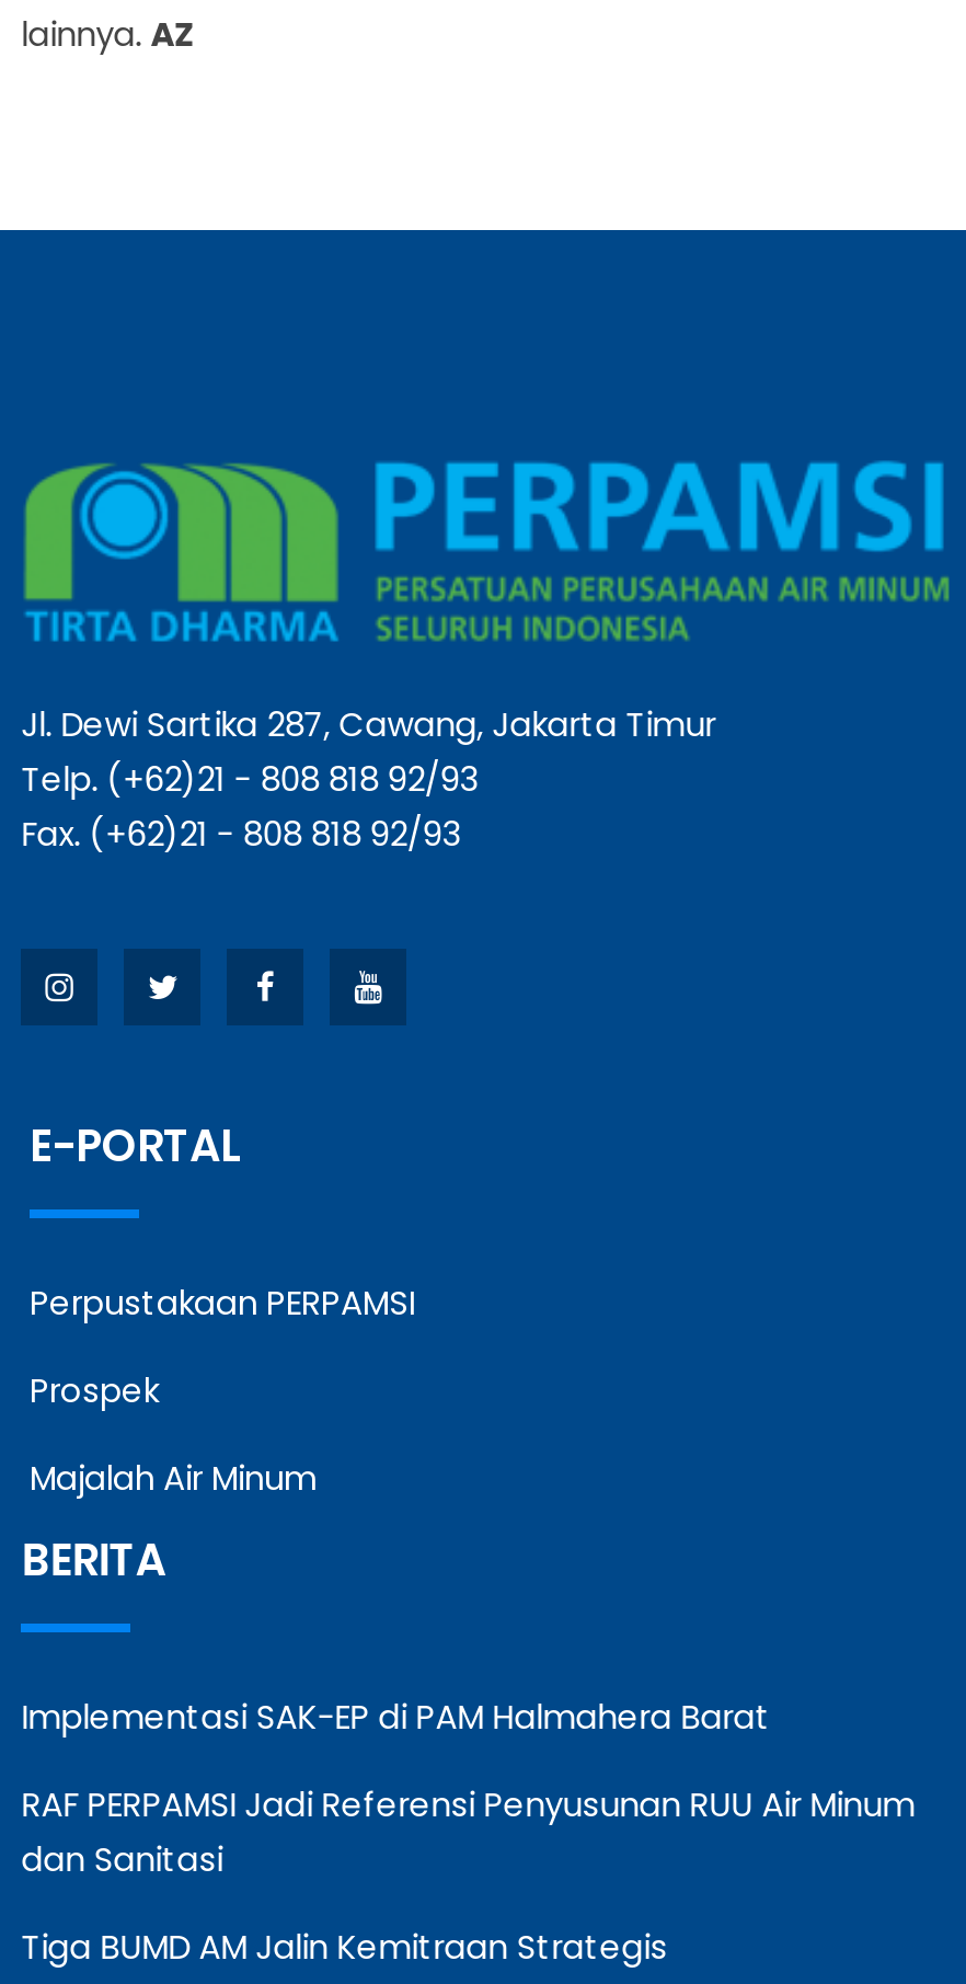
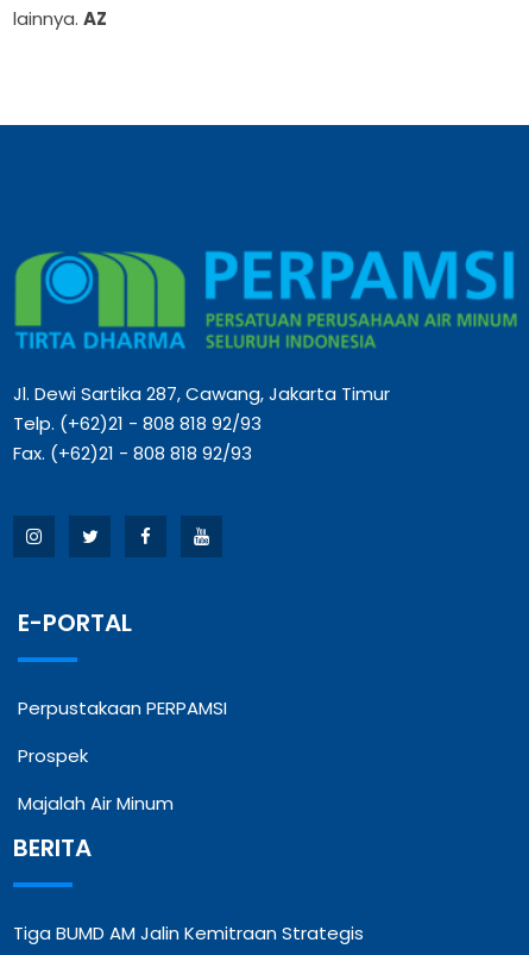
[21,1694,915,1883] Implementasi SAK-EP di PAM Halmahera Barat | RAF PERPAMSI Jadi Referensi Penyusunan RUU Air Minum | dan Sanitasi -> none

